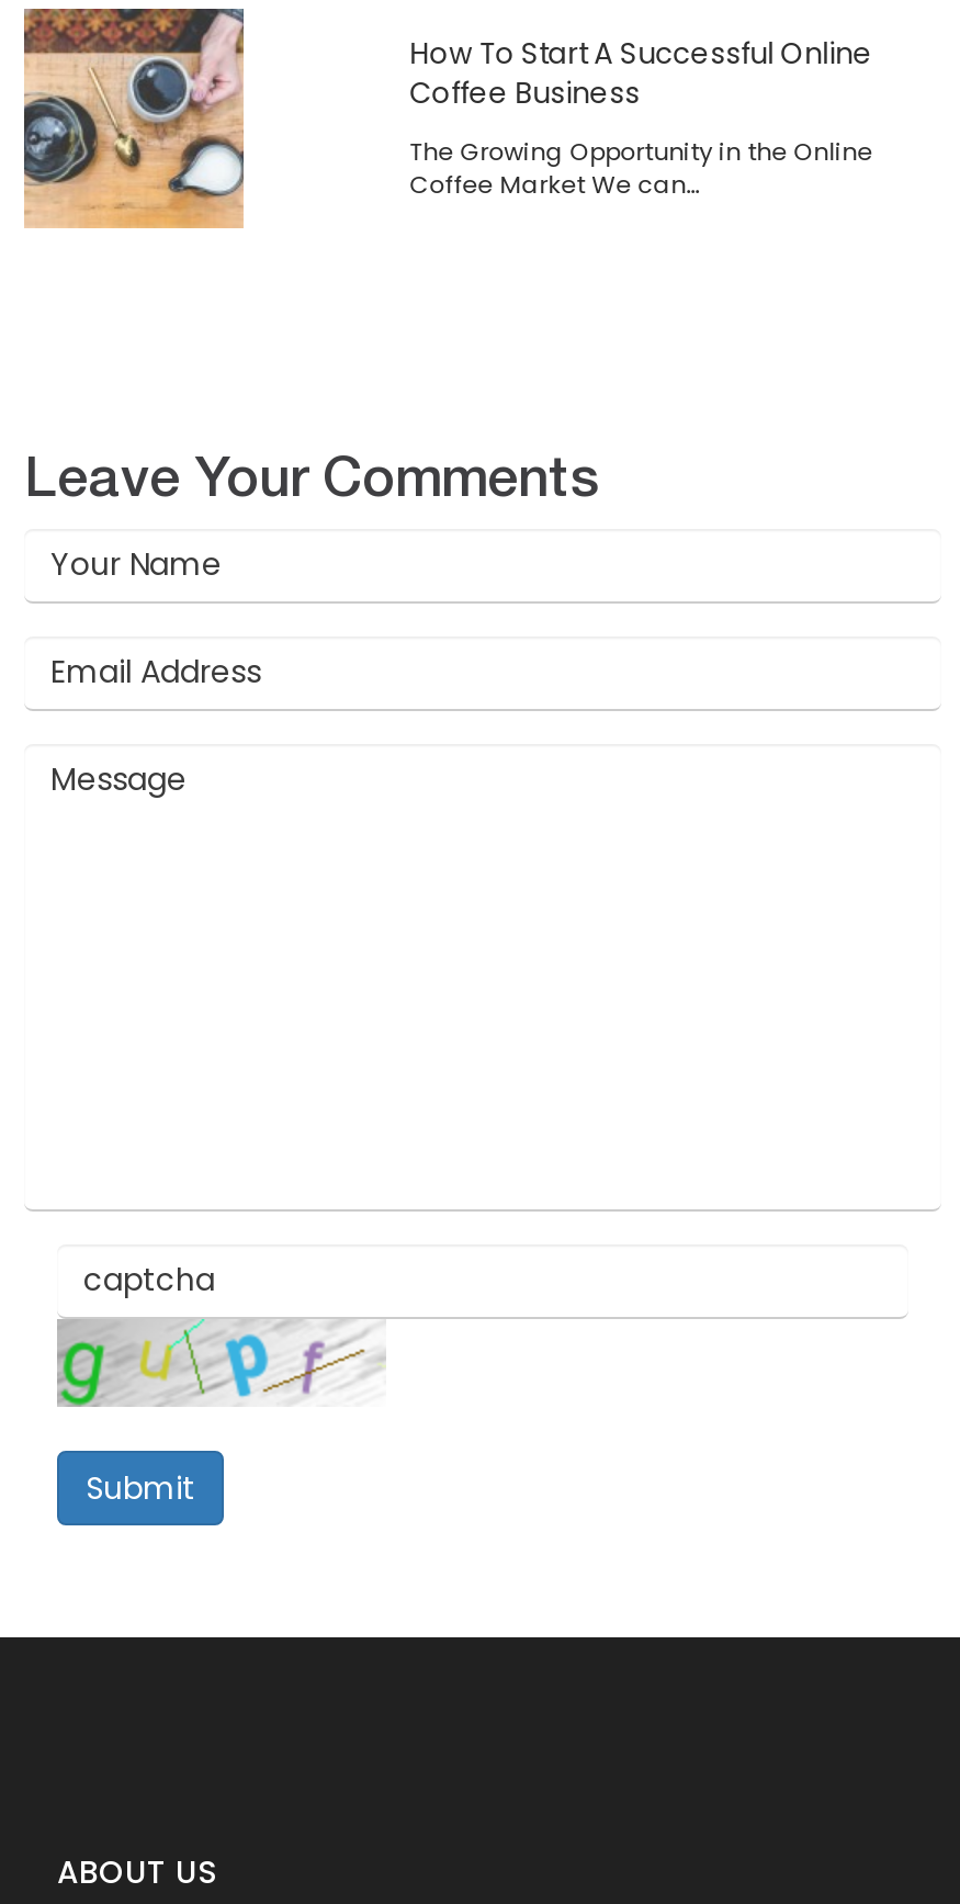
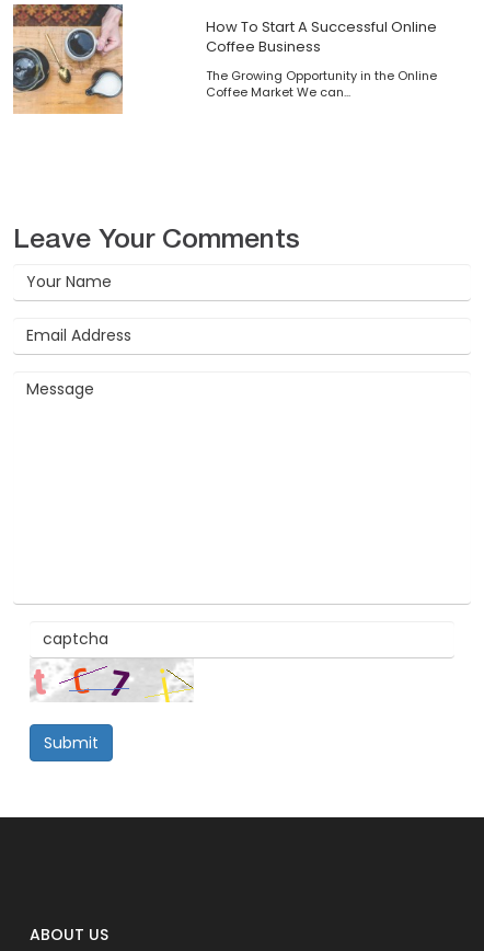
[57,1319,384,1407] [image] -> [31,660,194,703] [image]

